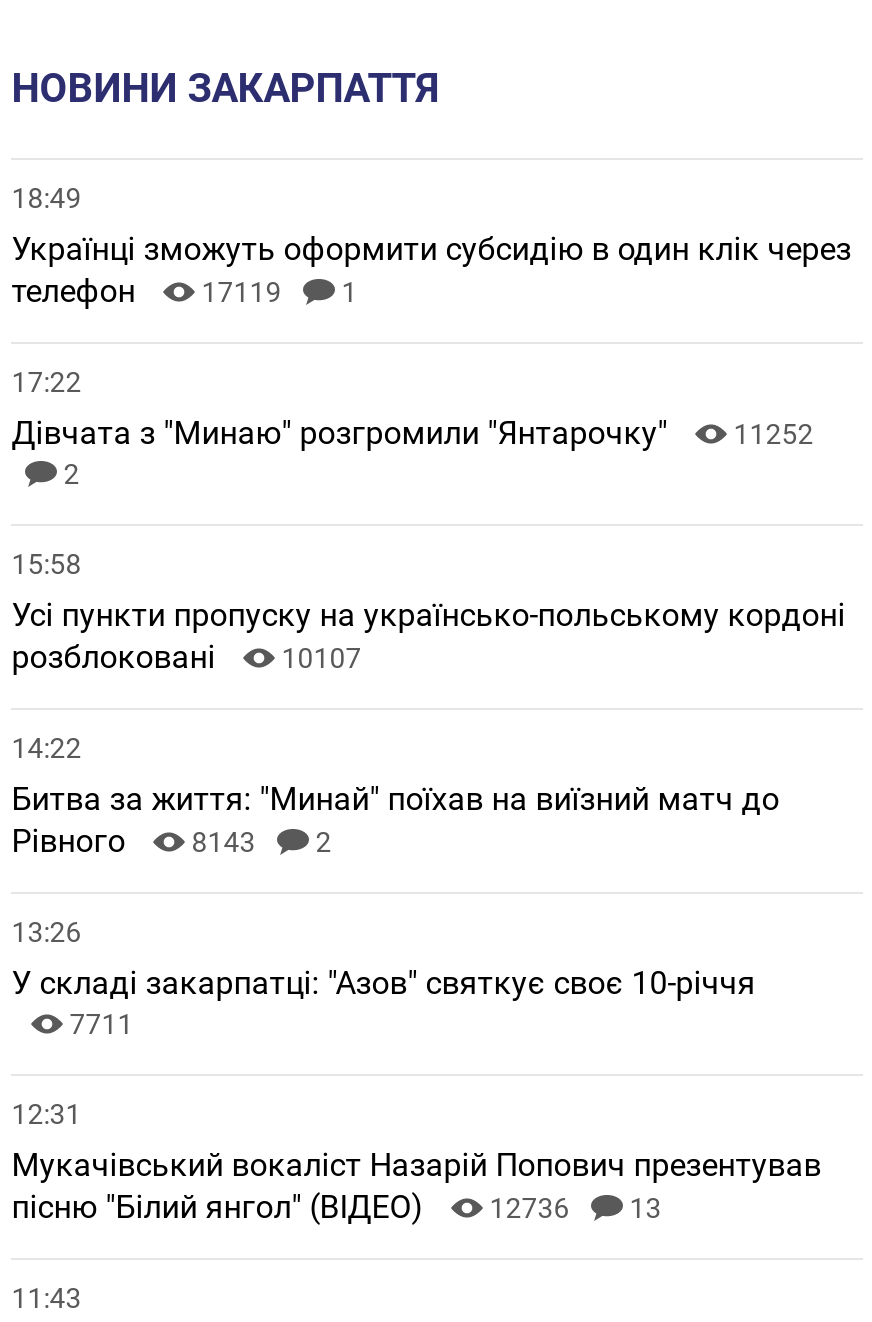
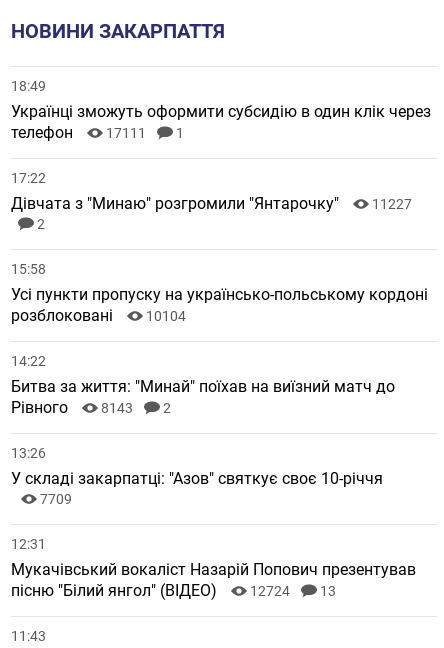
[11,273,357,311] телефон 17119 1 -> [11,123,184,142] телефон 17111 1
[11,415,813,453] Дівчата з "Минаю" розгромили "Янтарочку" 11252 -> [11,194,412,213] Дівчата з "Минаю" розгромили "Янтарочку" 11227
[11,639,361,677] розблоковані 10107 -> [11,306,186,325] розблоковані 10104
[69,1009,133,1041] 7711 -> [40,491,72,507] 7709
[11,1189,661,1227] пісню "Білий янгол" (ВІДЕО) 12736 13 -> [11,581,336,600] пісню "Білий янгол" (ВІДЕО) 12724 13

